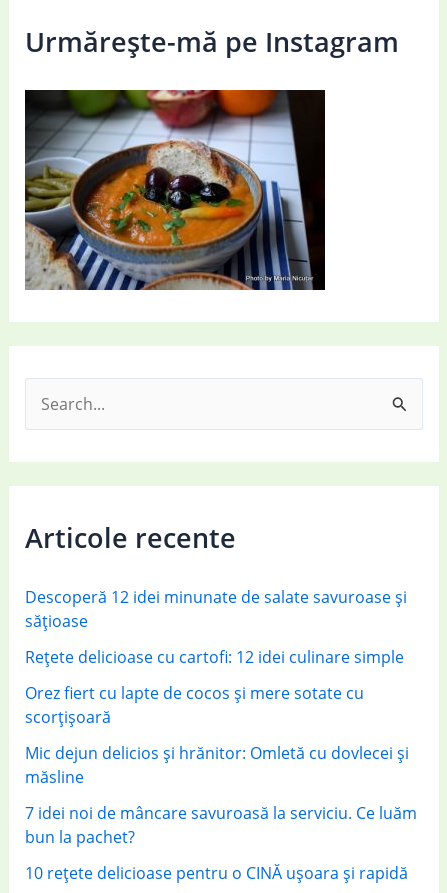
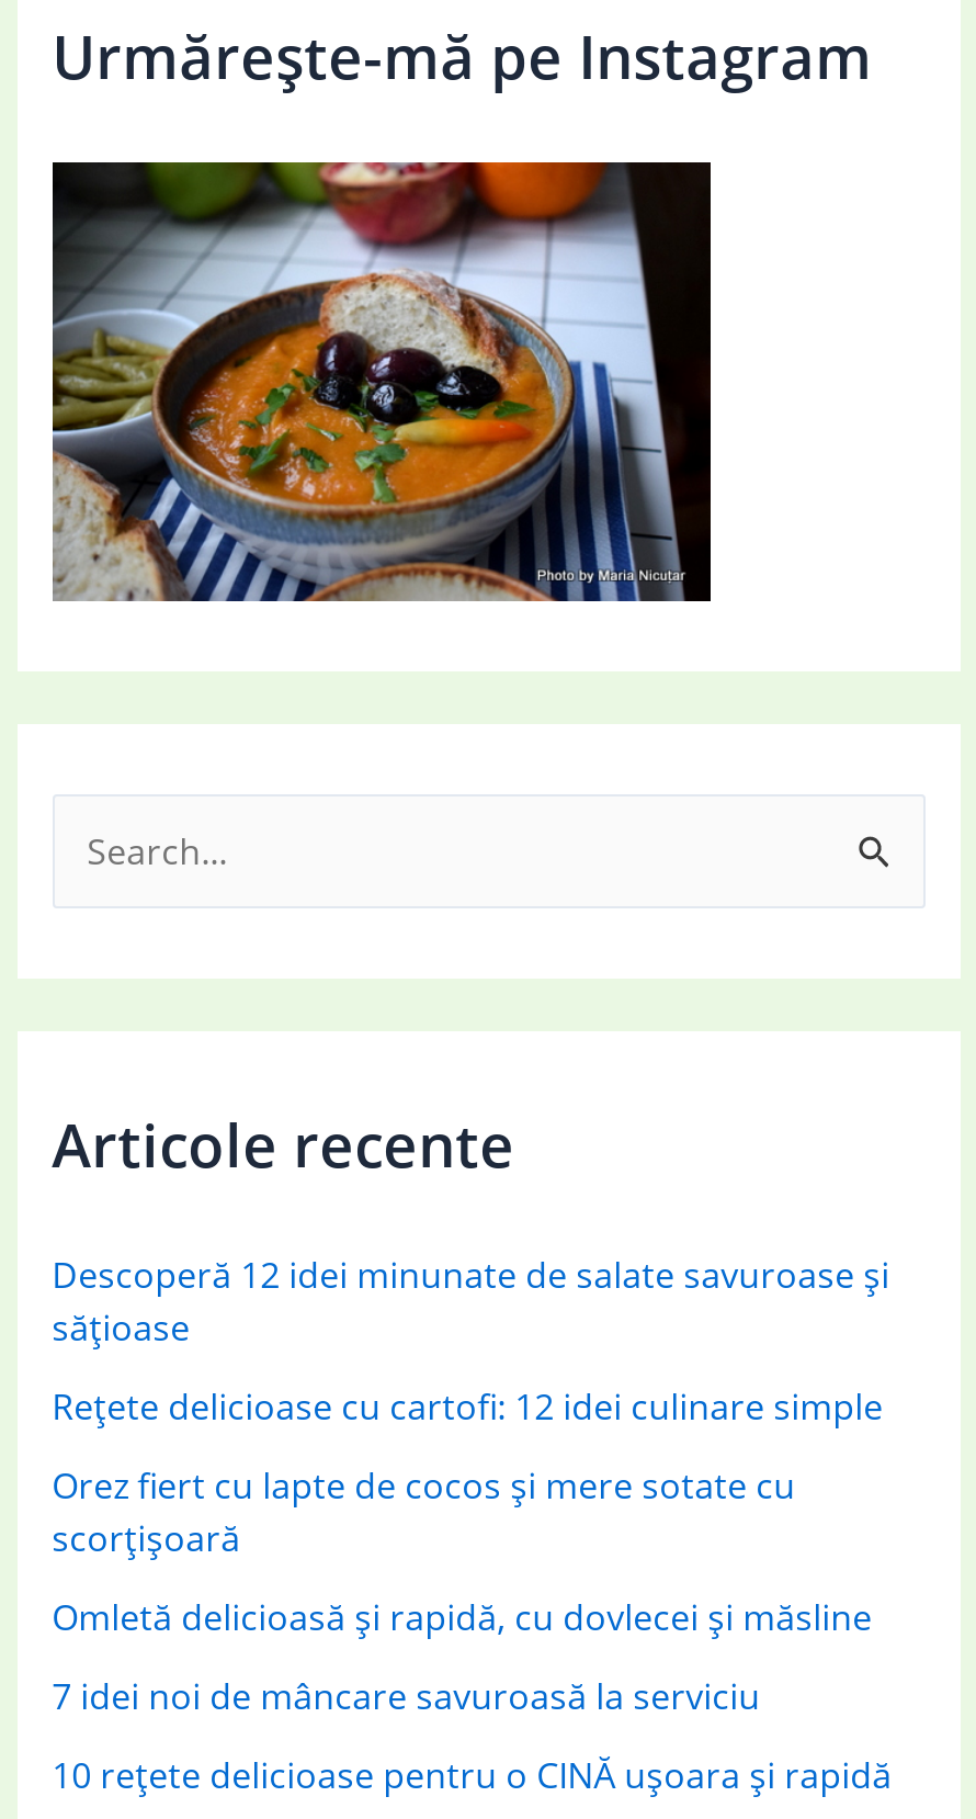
[25,742,409,788] Mic dejun delicios și hrănitor: Omletă cu dovlecei și | măsline -> [52,1593,872,1641] Omletă delicioasă și rapidă, cu dovlecei și măsline
[25,802,417,848] 7 idei noi de mâncare savuroasă la serviciu. Ce luăm | bun la pachet? -> [52,1672,760,1720] 7 idei noi de mâncare savuroasă la serviciu

